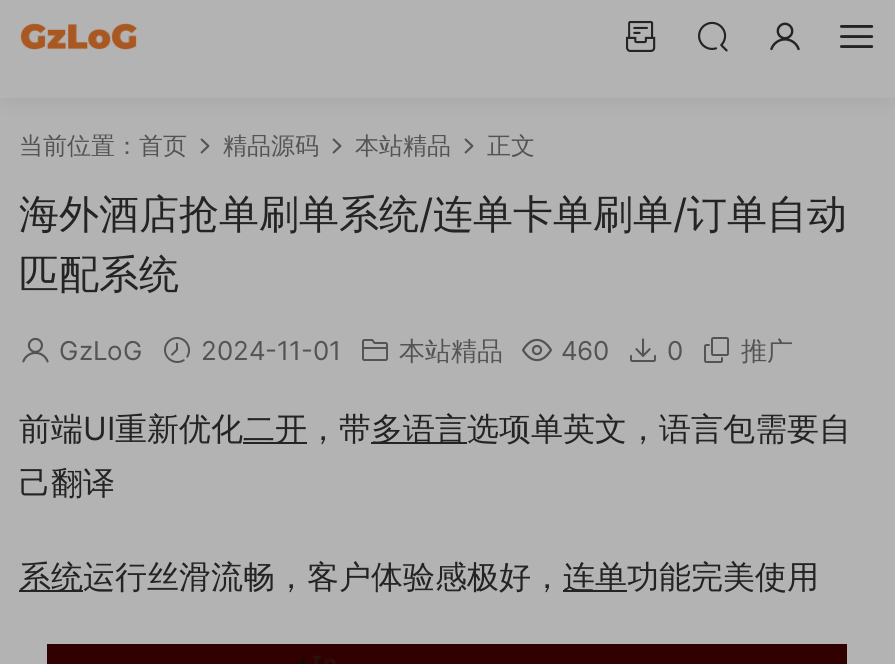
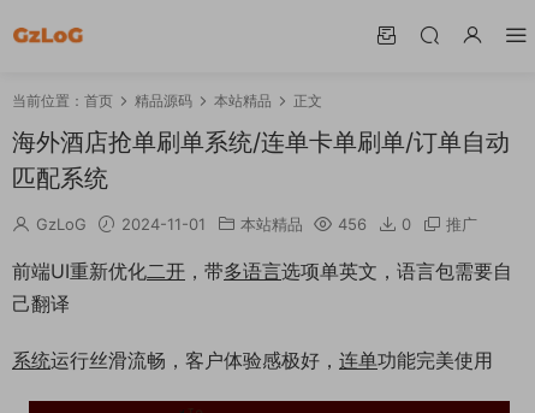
[59,334,793,366] GzLoG 2024-11-01 本站精品 460 0 推广 -> [36,214,477,234] GzLoG 2024-11-01 本站精品 456 0 推广

